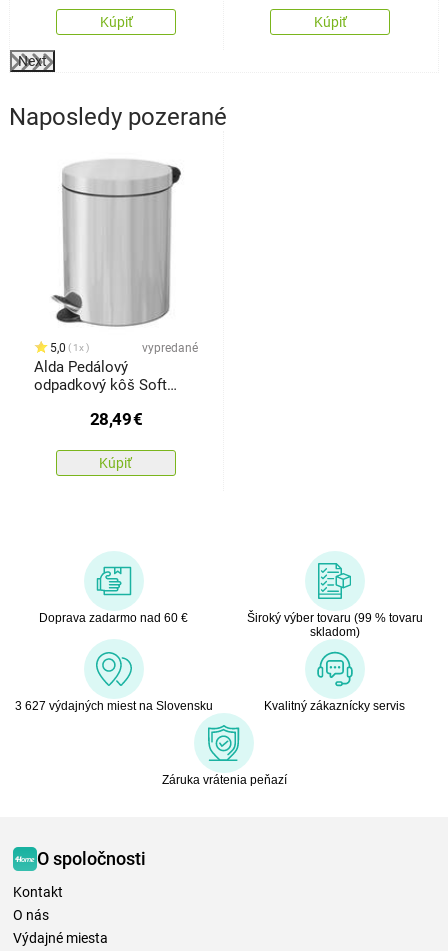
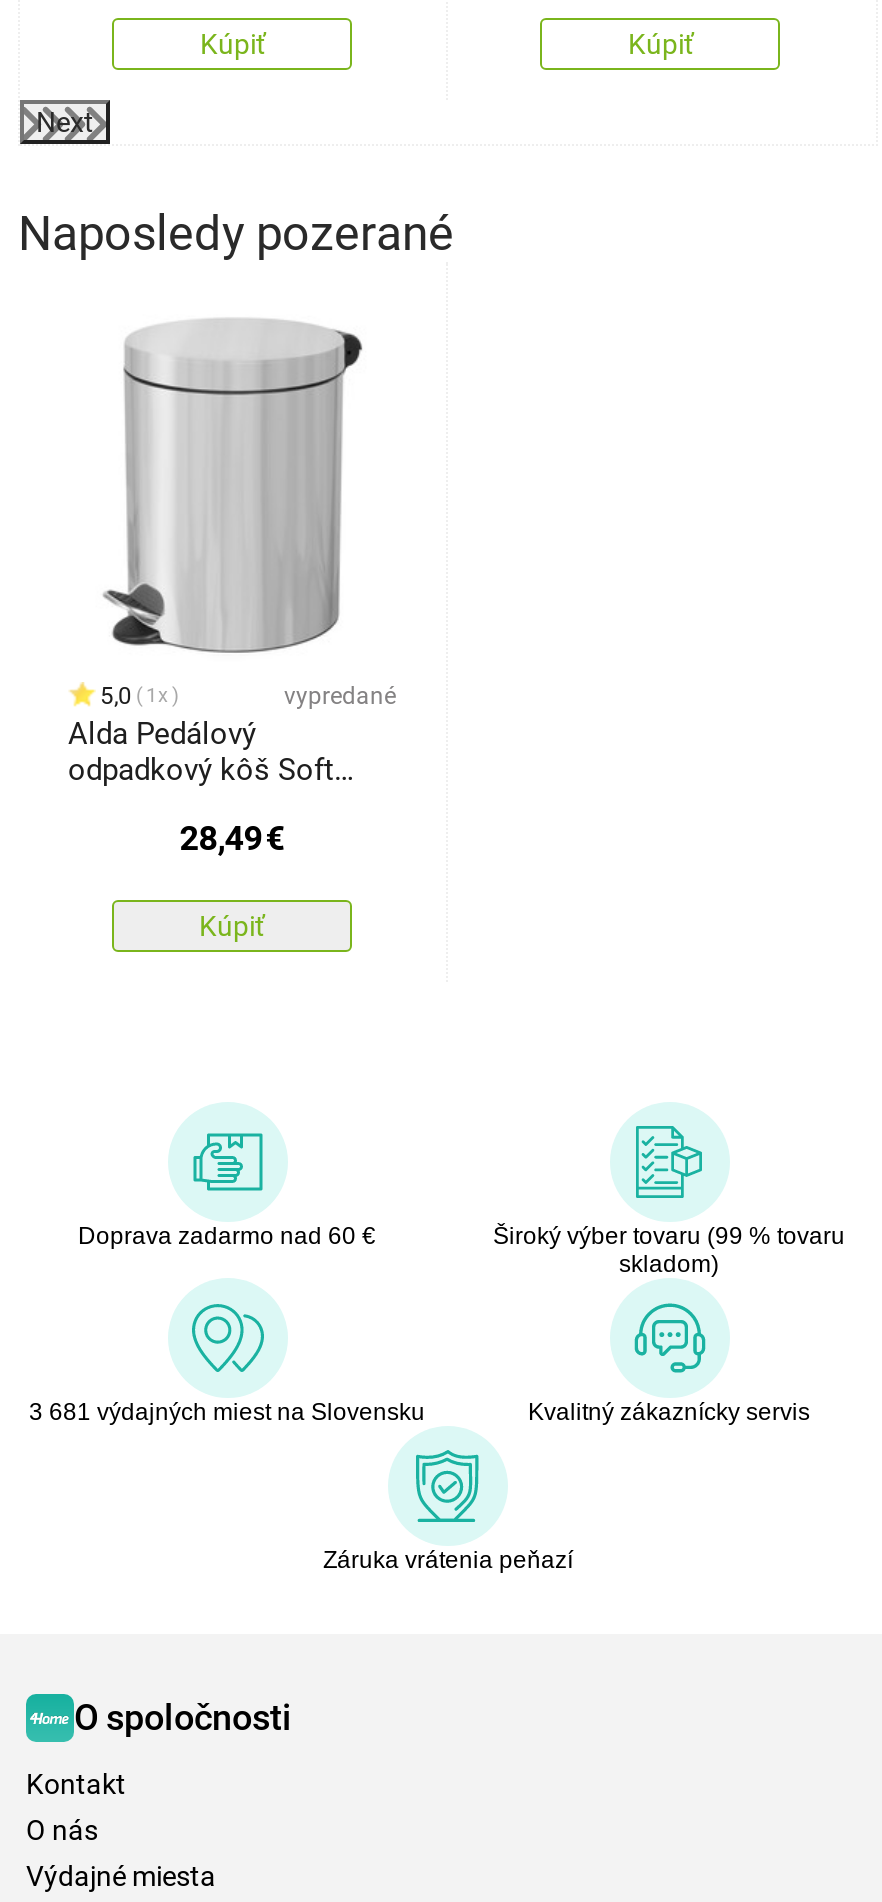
[14,699,212,713] 3 627 výdajných miest na Slovensku -> [29,1398,425,1426] 3 681 výdajných miest na Slovensku

